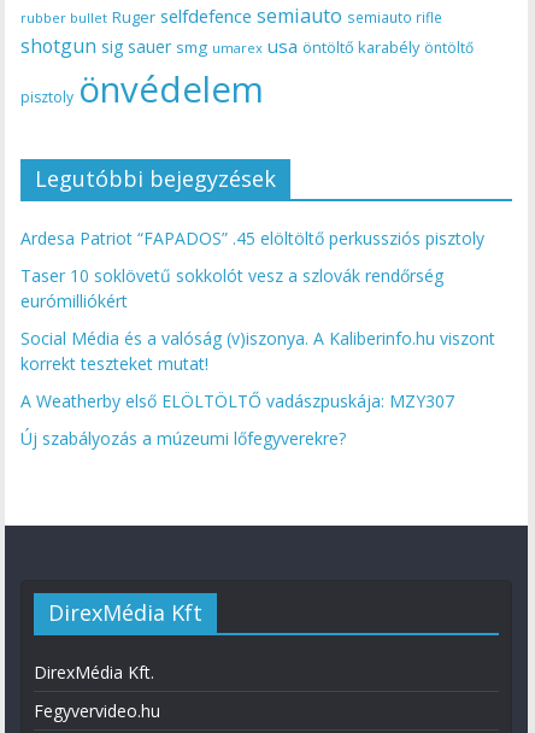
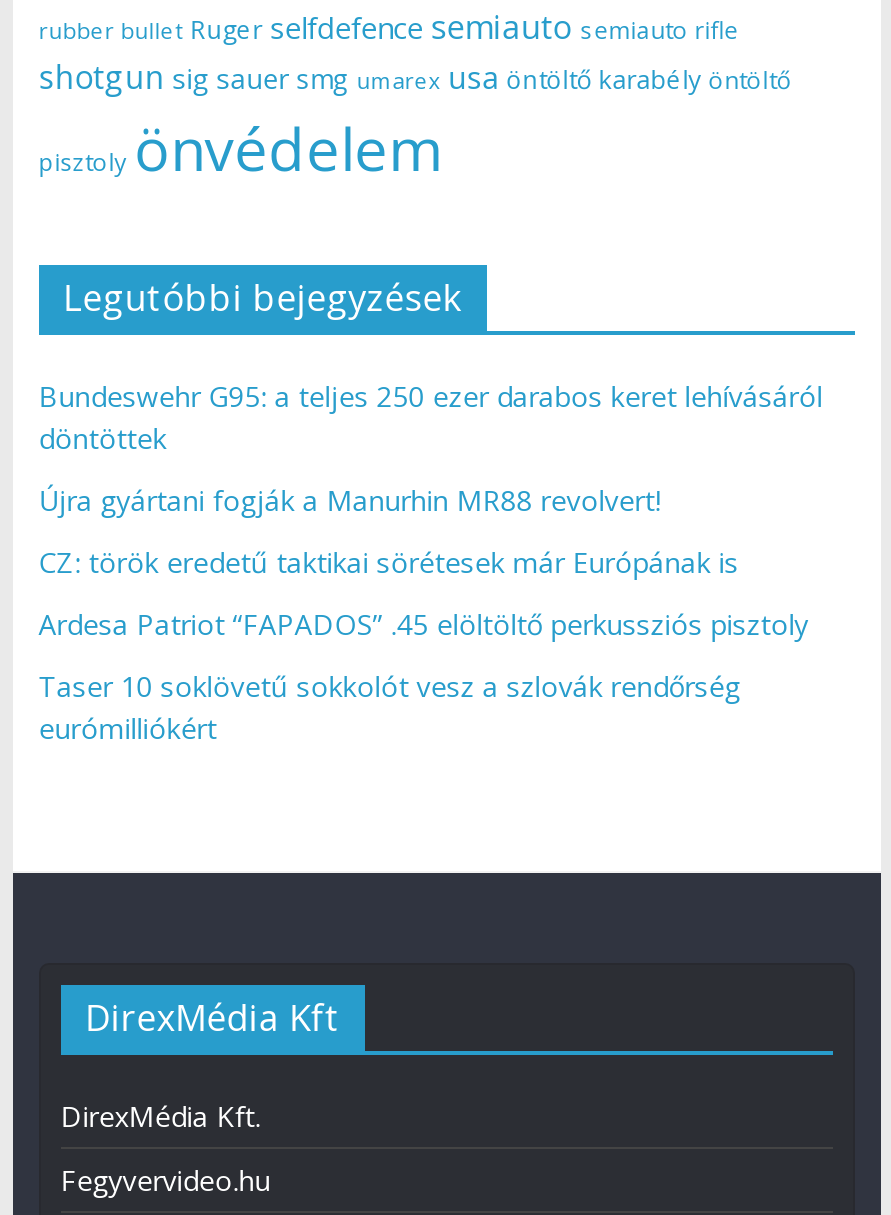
none -> [39,377,823,581] Bundeswehr G95: a teljes 250 ezer darabos keret lehívásáról | döntöttek | Újra gyártani fogják a Manurhin MR88 revolvert! | CZ: török eredetű taktikai sörétesek már Európának is
moved [20,227,484,313] -> [39,605,809,747]: Ardesa Patriot “FAPADOS” .45 elöltöltő perkussziós pisztoly | Taser 10 soklövetű sokkolót vesz a szlovák rendőrség | eurómilliókért
[20,327,495,450] Social Média és a valóság (v)iszonya. A Kaliberinfo.hu viszont | korrekt teszteket mutat! | A Weatherby első ELÖLTÖLTŐ vadászpuskája: MZY307 | Új szabályozás a múzeumi lőfegyverekre? -> none

